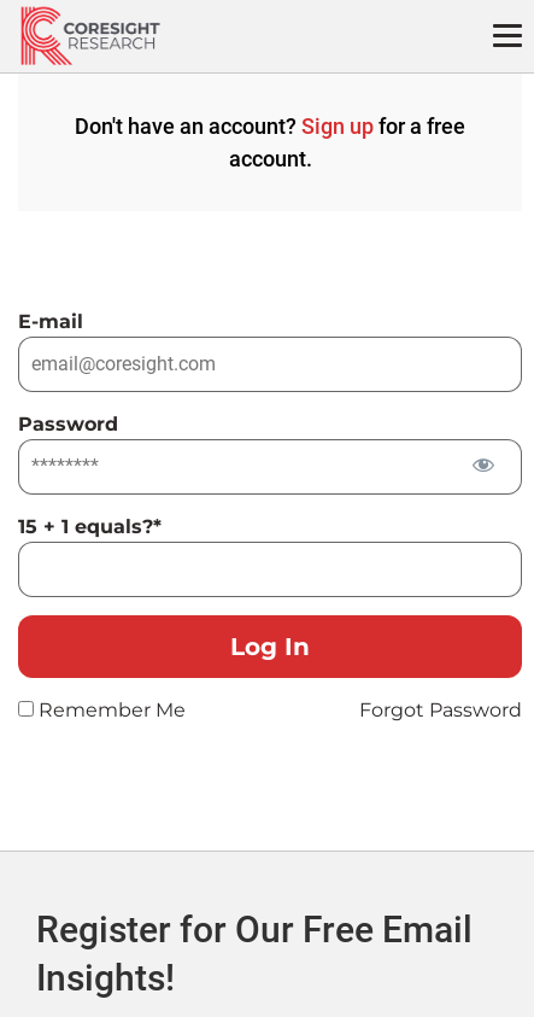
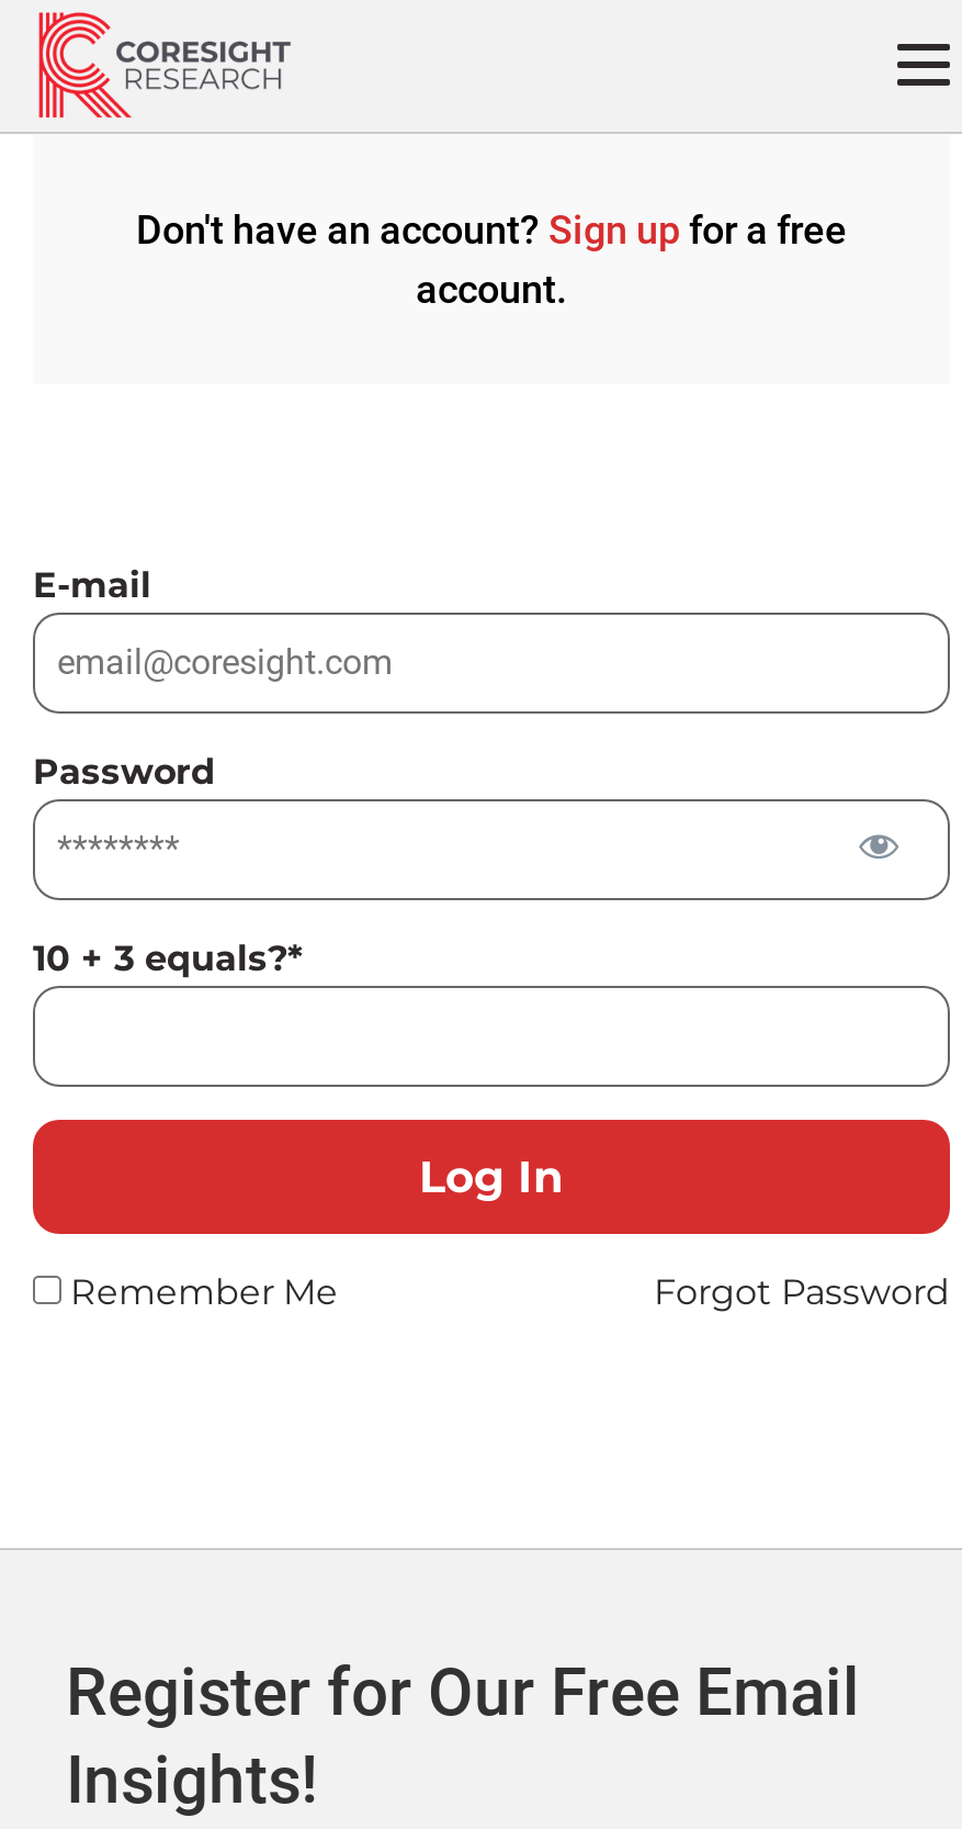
[18,515,162,538] 15 + 1 equals?* -> [33,937,303,978] 10 + 3 equals?*

